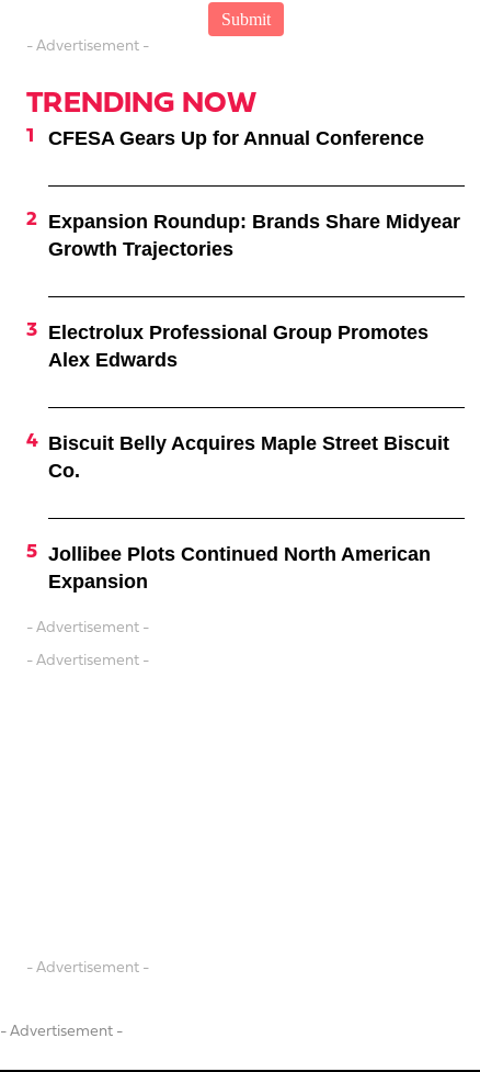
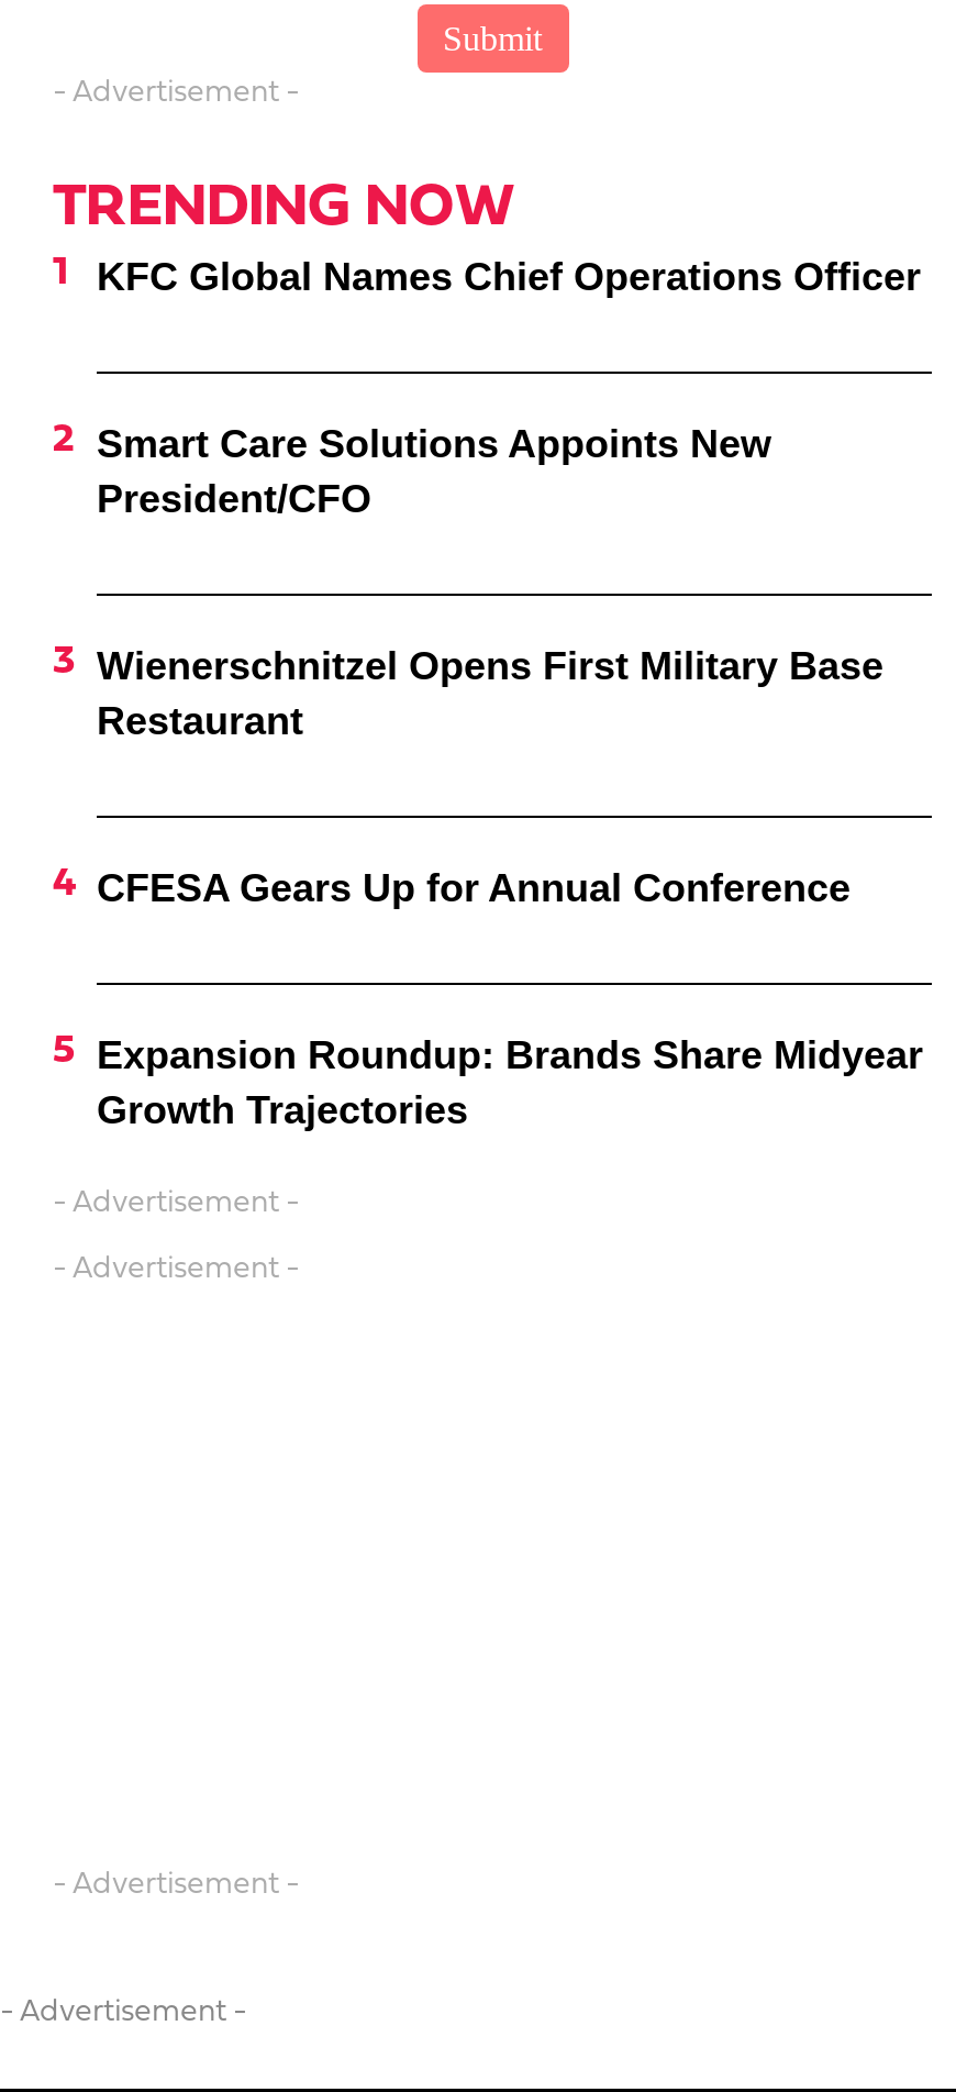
none -> [97,256,921,300] KFC Global Names Chief Operations Officer
none -> [97,423,771,522] Smart Care Solutions Appoints New | President/CFO
none -> [97,645,883,744] Wienerschnitzel Opens First Military Base | Restaurant
moved [48,128,460,260] -> [97,867,923,1133]: CFESA Gears Up for Annual Conference | Expansion Roundup: Brands Share Midyear | Growth Trajectories
[48,322,428,371] Electrolux Professional Group Promotes | Alex Edwards -> none
[48,433,449,482] Biscuit Belly Acquires Maple Street Biscuit | Co. -> none
[48,544,431,593] Jollibee Plots Continued North American | Expansion -> none

